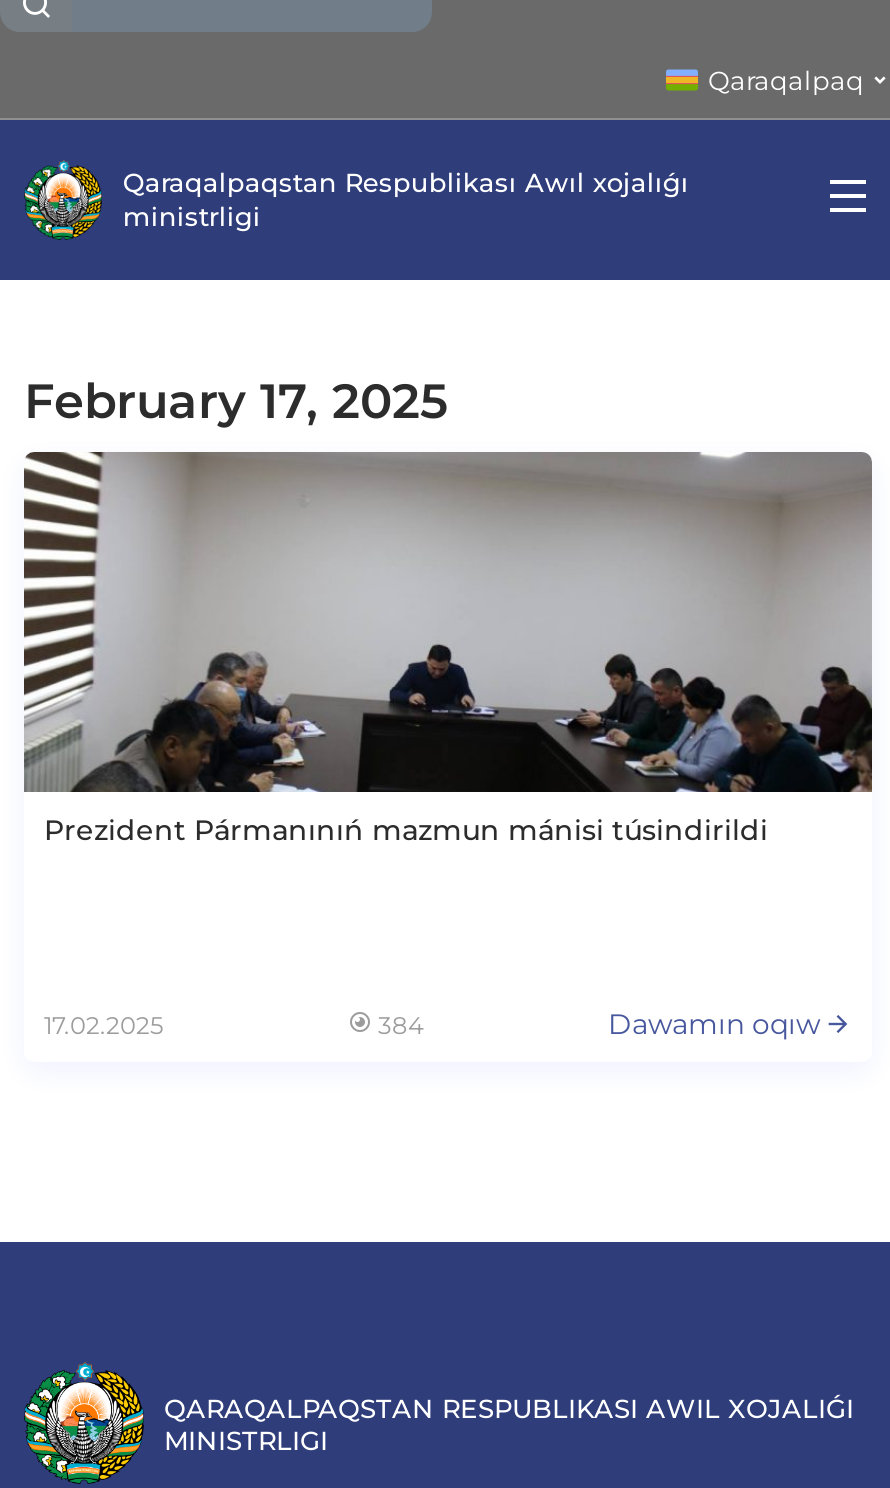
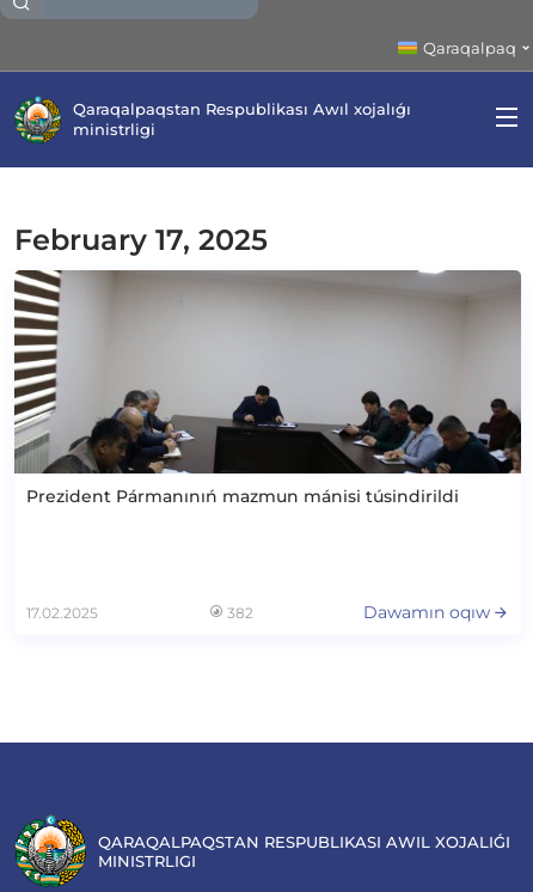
[378,1010,424,1040] 384 -> [226,604,253,622] 382

